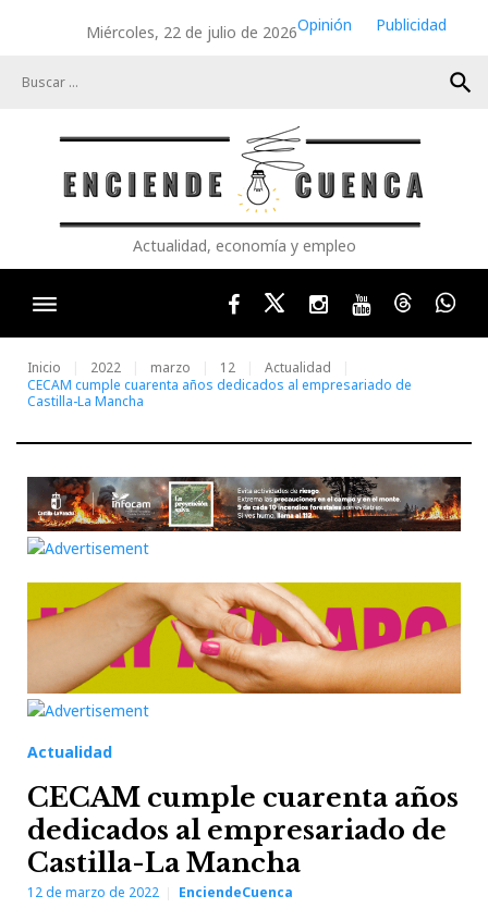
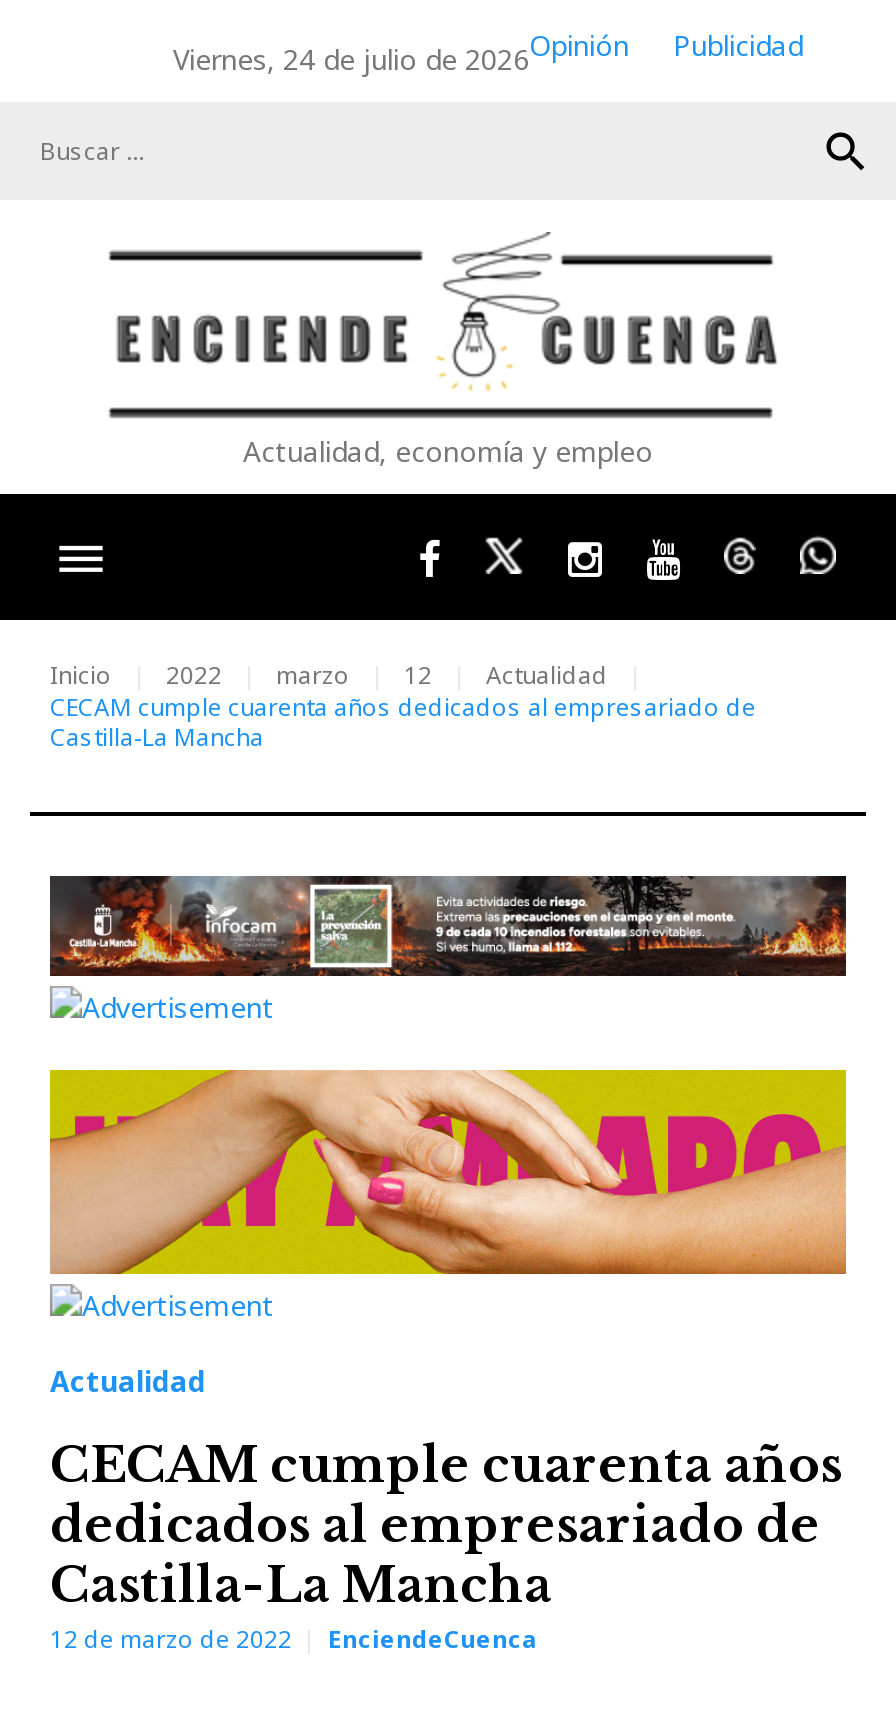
[86,14,351,42] Miércoles, 22 de julio de 2026Opinión -> [173,26,629,78] Viernes, 24 de julio de 2026Opinión

